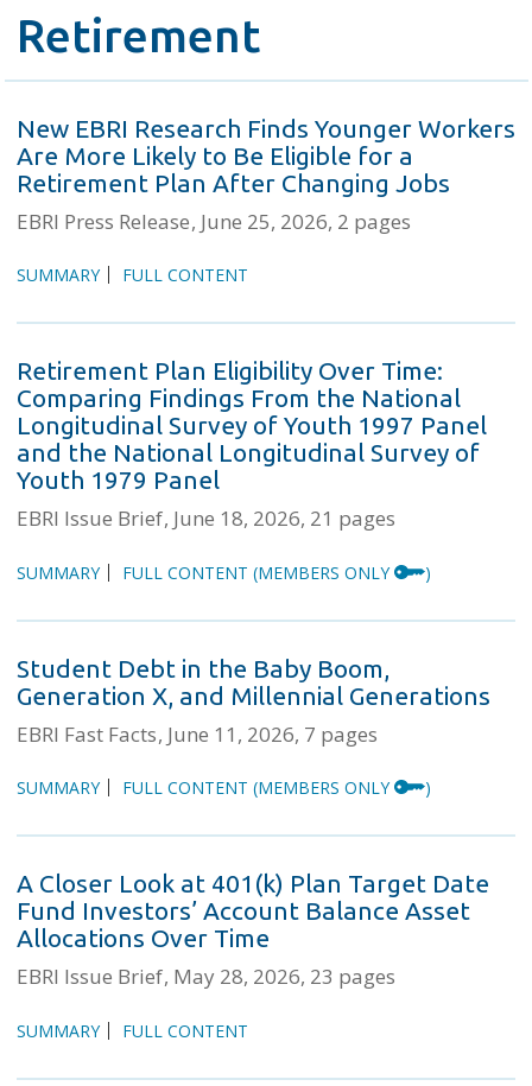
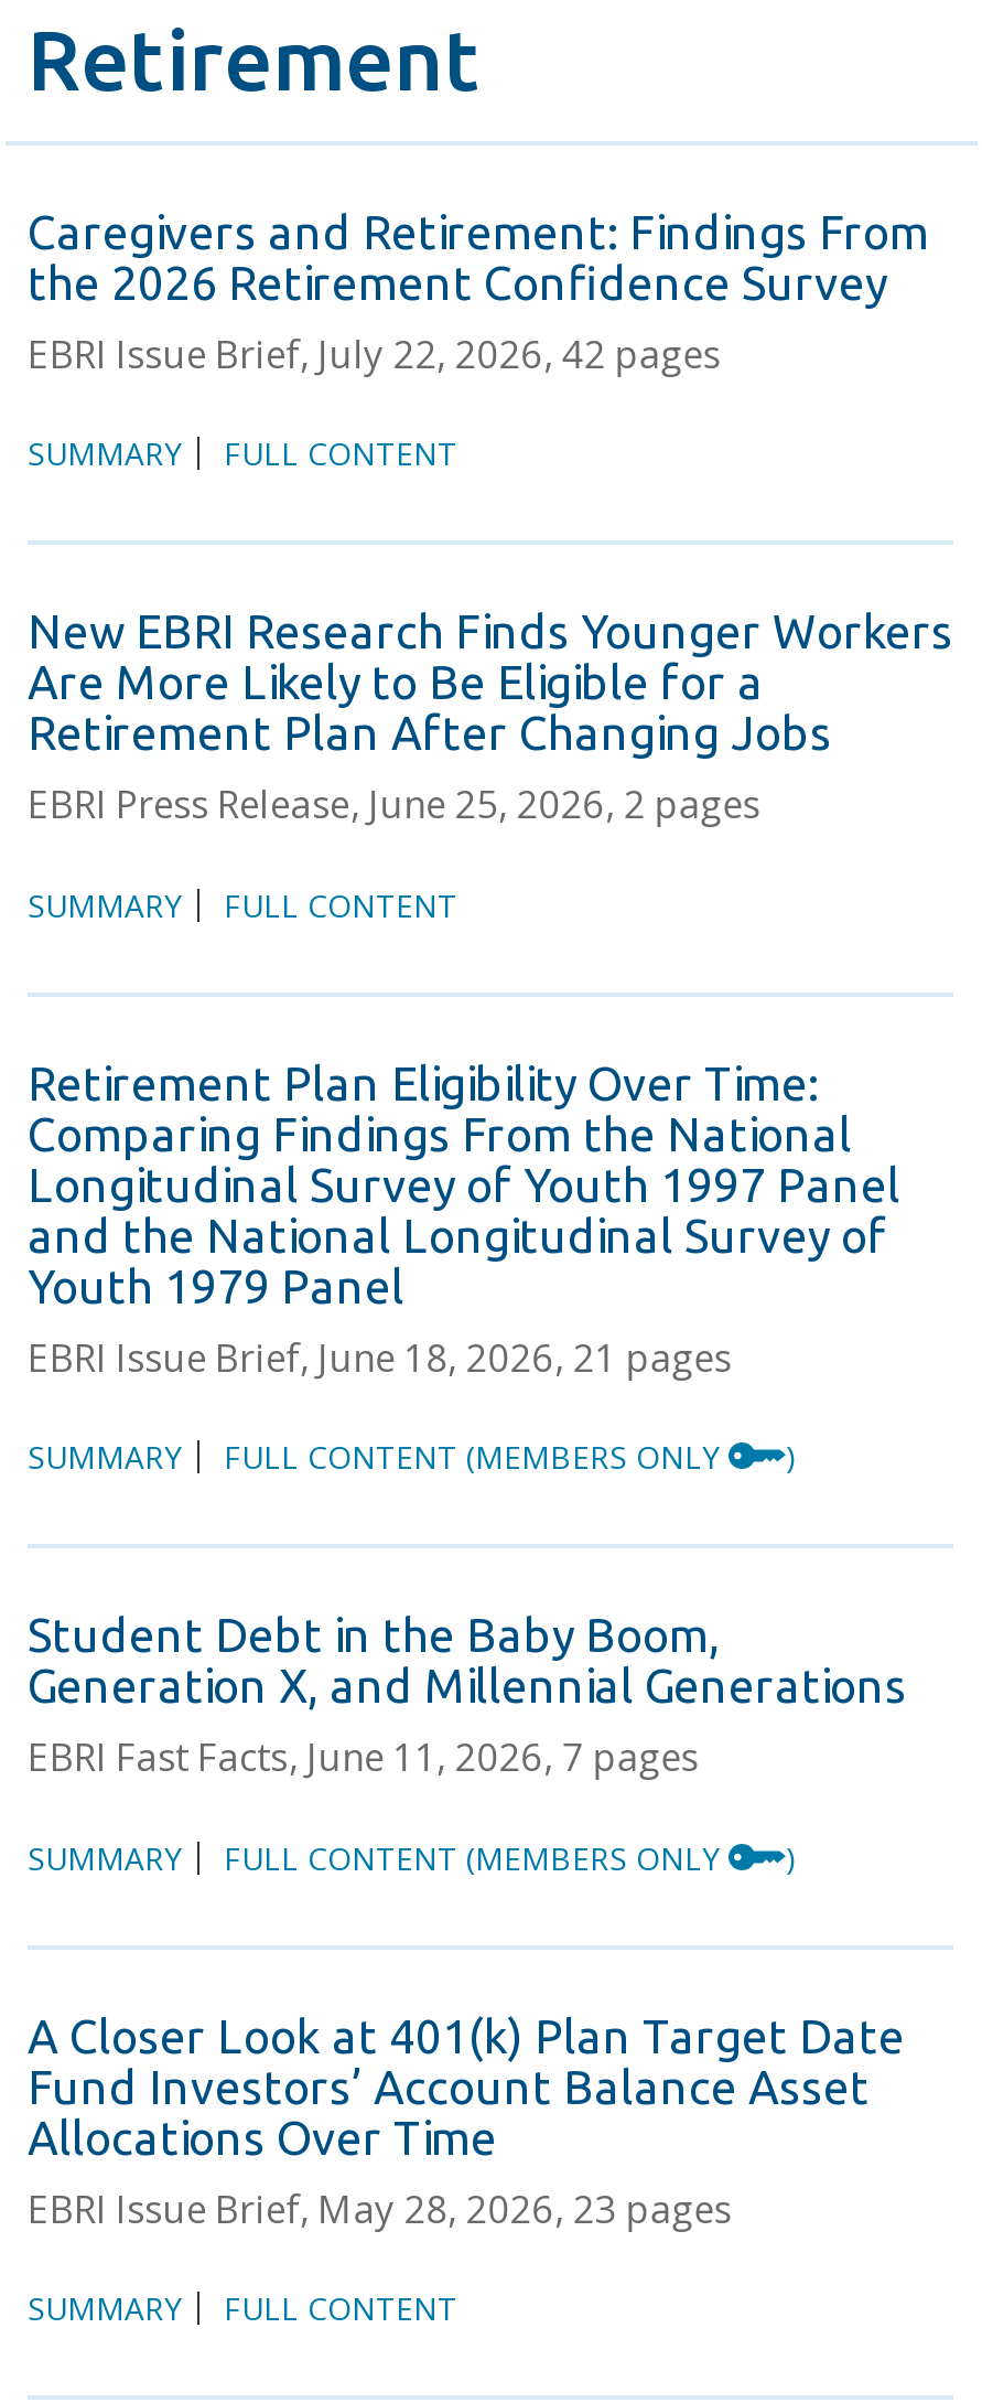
none -> [28,205,929,475] Caregivers and Retirement: Findings From | the 2026 Retirement Confidence Survey | EBRI Issue Brief July 22, 2026 42 pages | SUMMARY | FULL CONTENT

